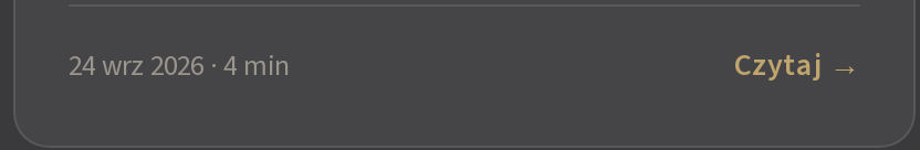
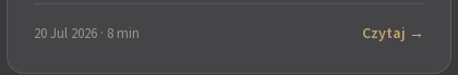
[69,46,290,86] 24 wrz 2026 · 4 min -> [34,24,140,43] 20 Jul 2026 · 8 min

